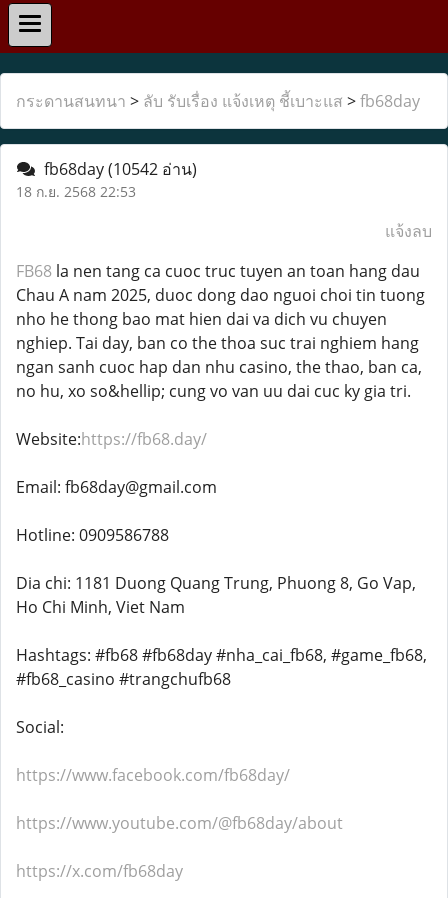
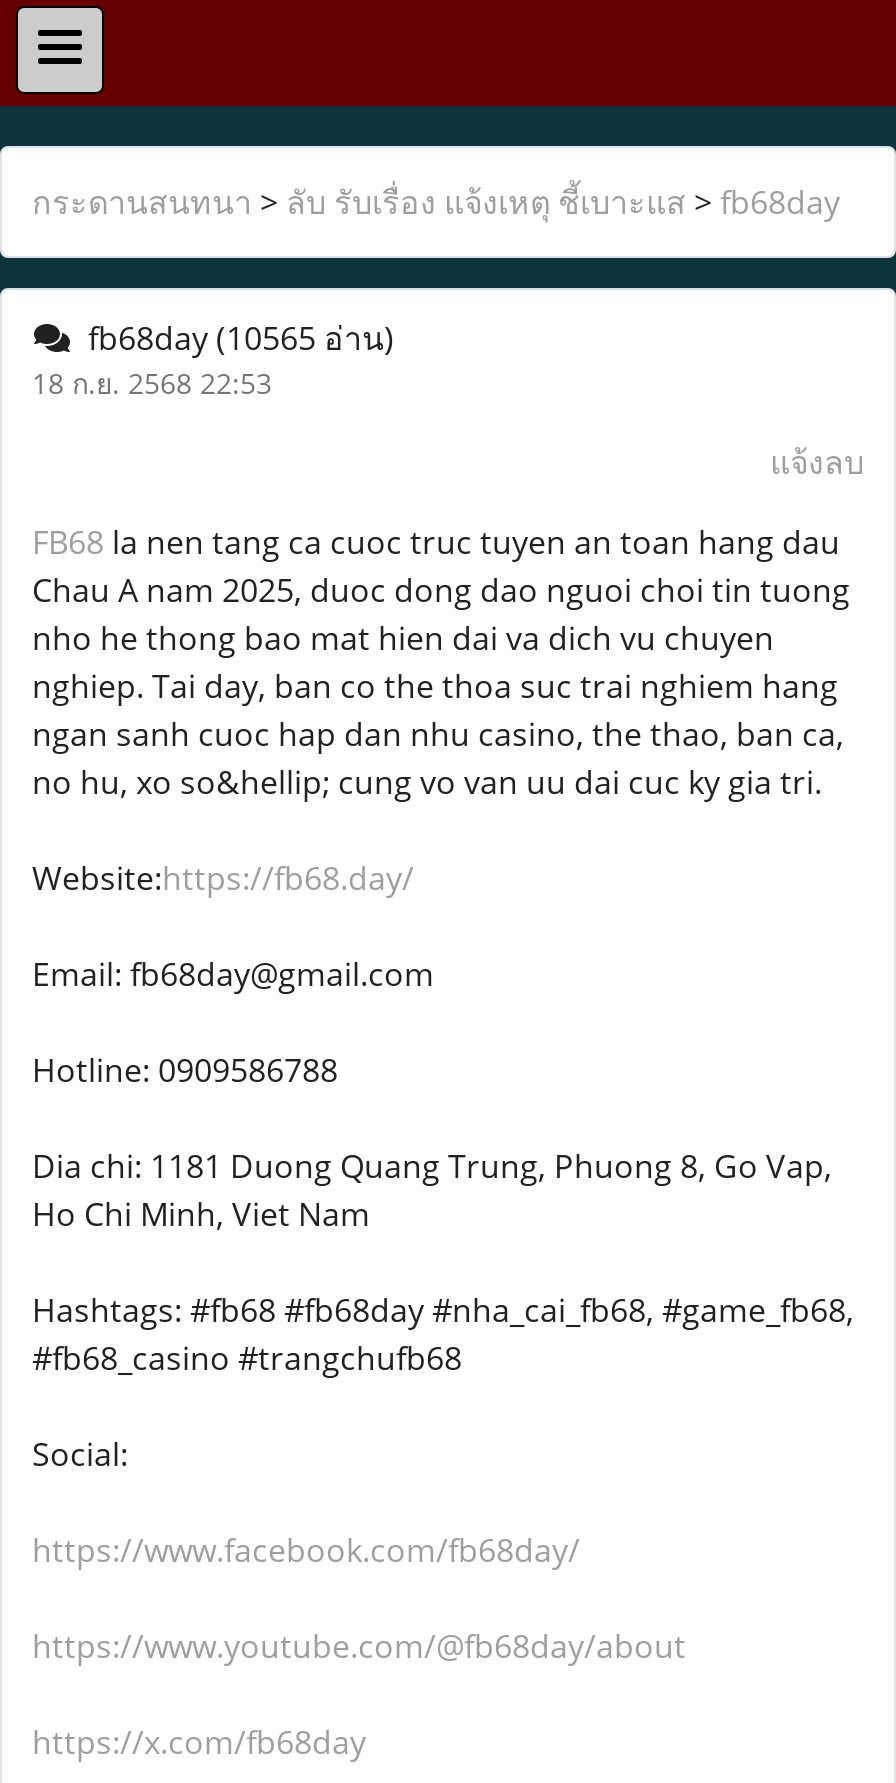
[36,158,197,180] fb68day (10542 อ่าน) -> [72,316,394,360] fb68day (10565 อ่าน)

